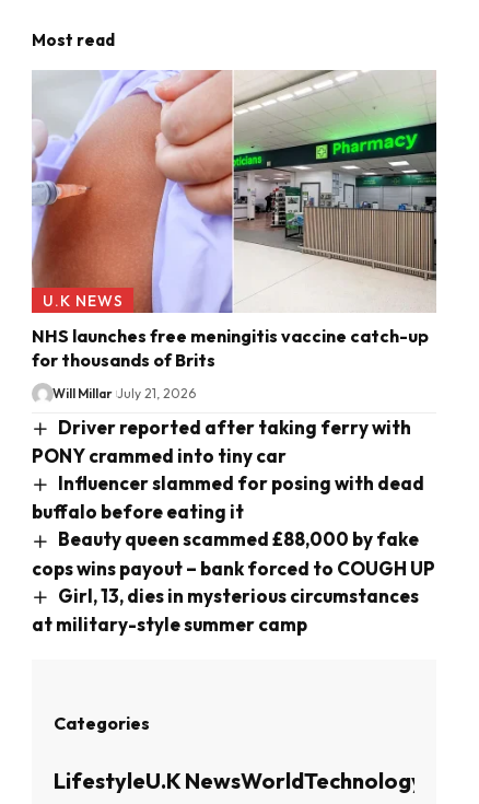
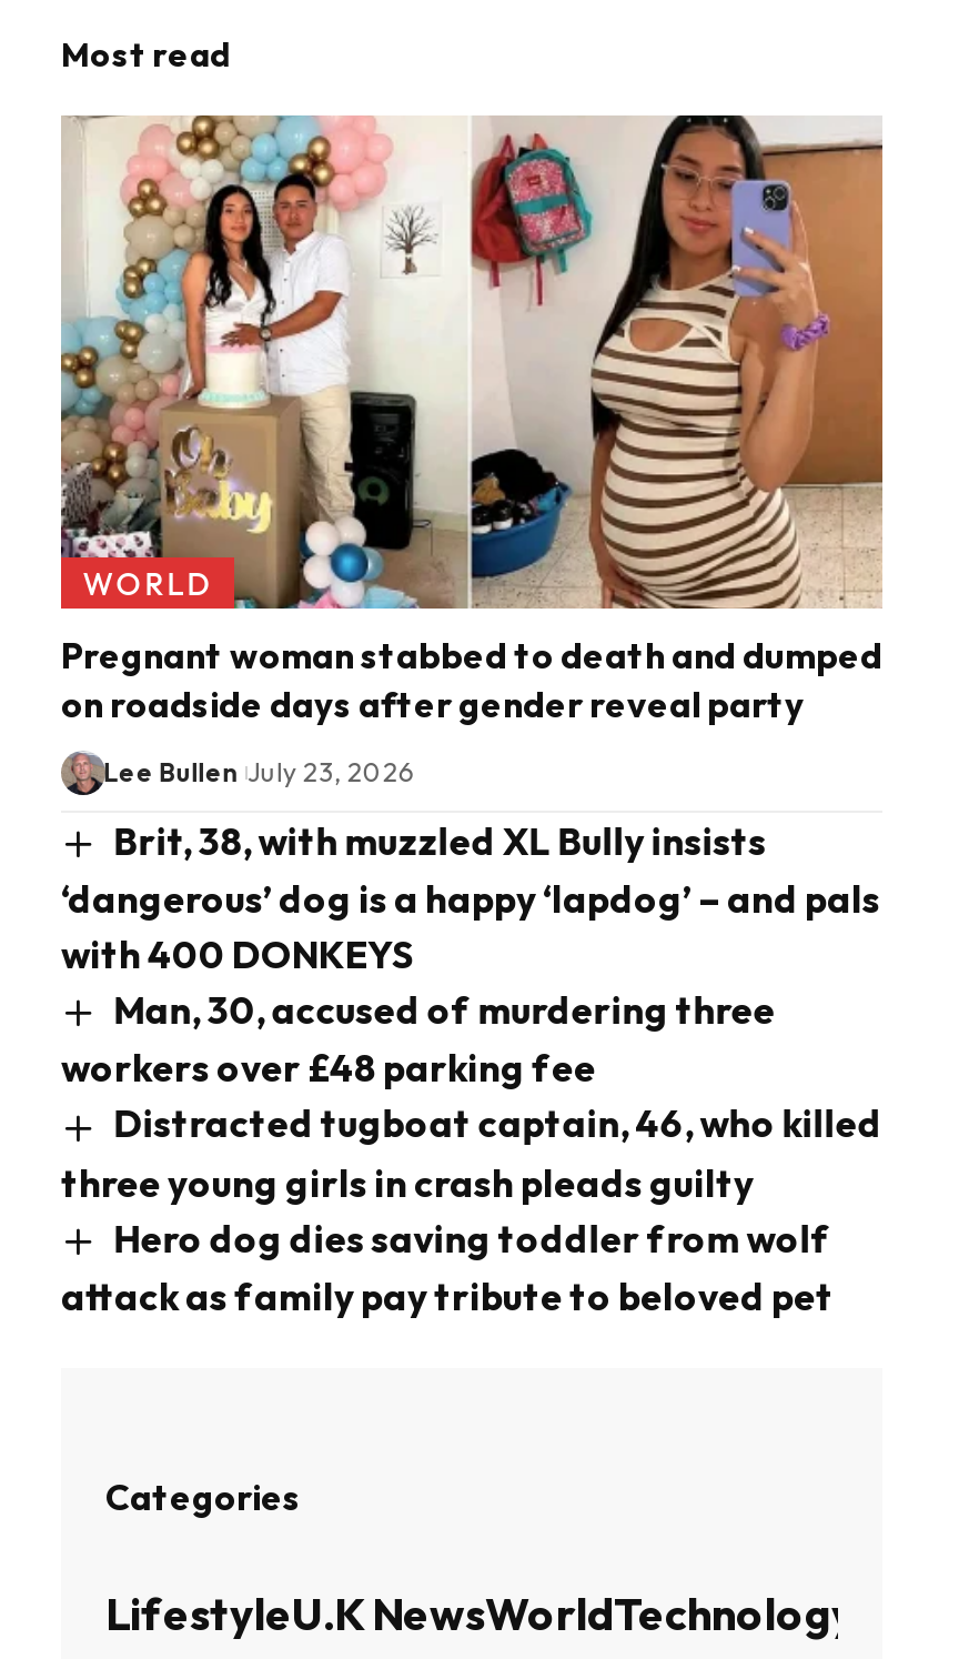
[32,70,437,310] [image] | U.K NEWS -> [59,113,885,611] [image] | WORLD
[32,325,429,370] NHS launches free meningitis vaccine catch-up | for thousands of Brits -> [61,632,882,726] Pregnant woman stabbed to death and dumped | on roadside days after gender reveal party
[52,385,196,401] Will Millar July 21, 2026 -> [103,754,414,788] Lee Bullen July 23, 2026
[32,415,435,636] Driver reported after taking ferry with | PONY crammed into tiny car | Influencer slammed for posing with dead | buffalo before eating it | Beauty queen scammed £88,000 by fake | cops wins payout – bank forced to COUGH UP | Girl, 13, dies in mysterious circumstances | at military-style summer camp -> [61,817,882,1320] Brit, 38, with muzzled XL Bully insists | ‘dangerous’ dog is a happy ‘lapdog’ – and pals | with 400 DONKEYS | Man, 30, accused of murdering three | workers over £48 parking fee | Distracted tugboat captain, 46, who killed | three young girls in crash pleads guilty | Hero dog dies saving toddler from wolf | attack as family pay tribute to beloved pet

